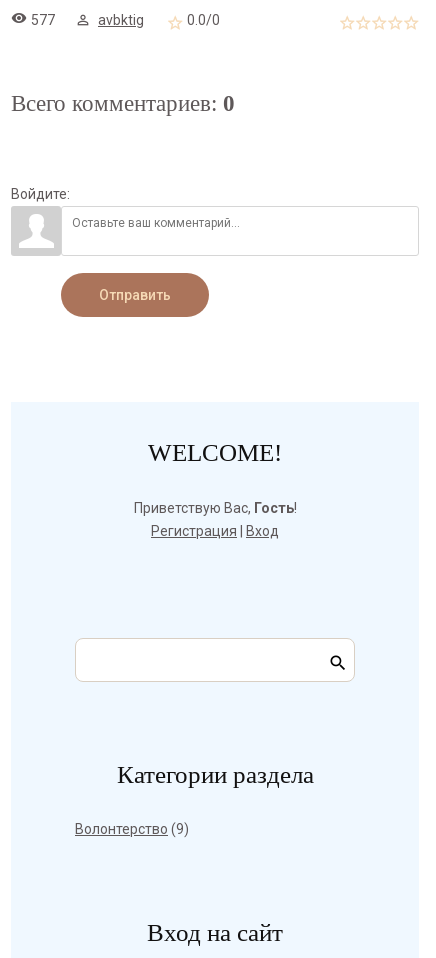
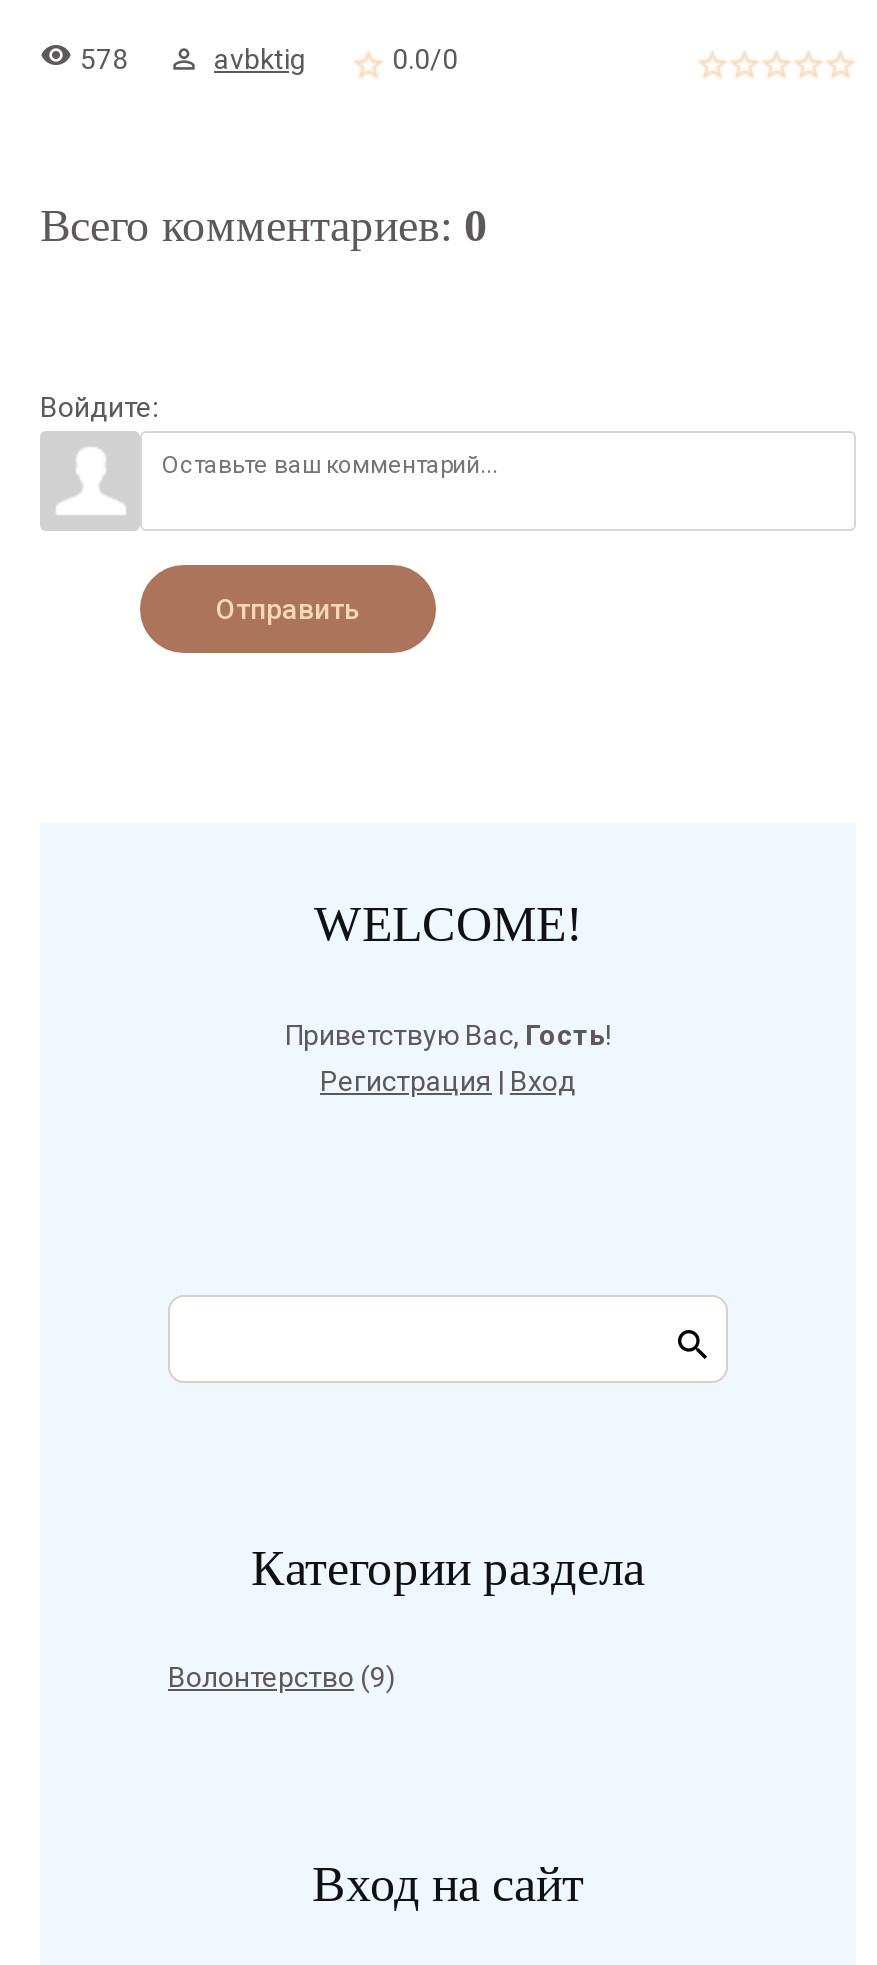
[31,12,55,28] 577 -> [80,43,128,75] 578

